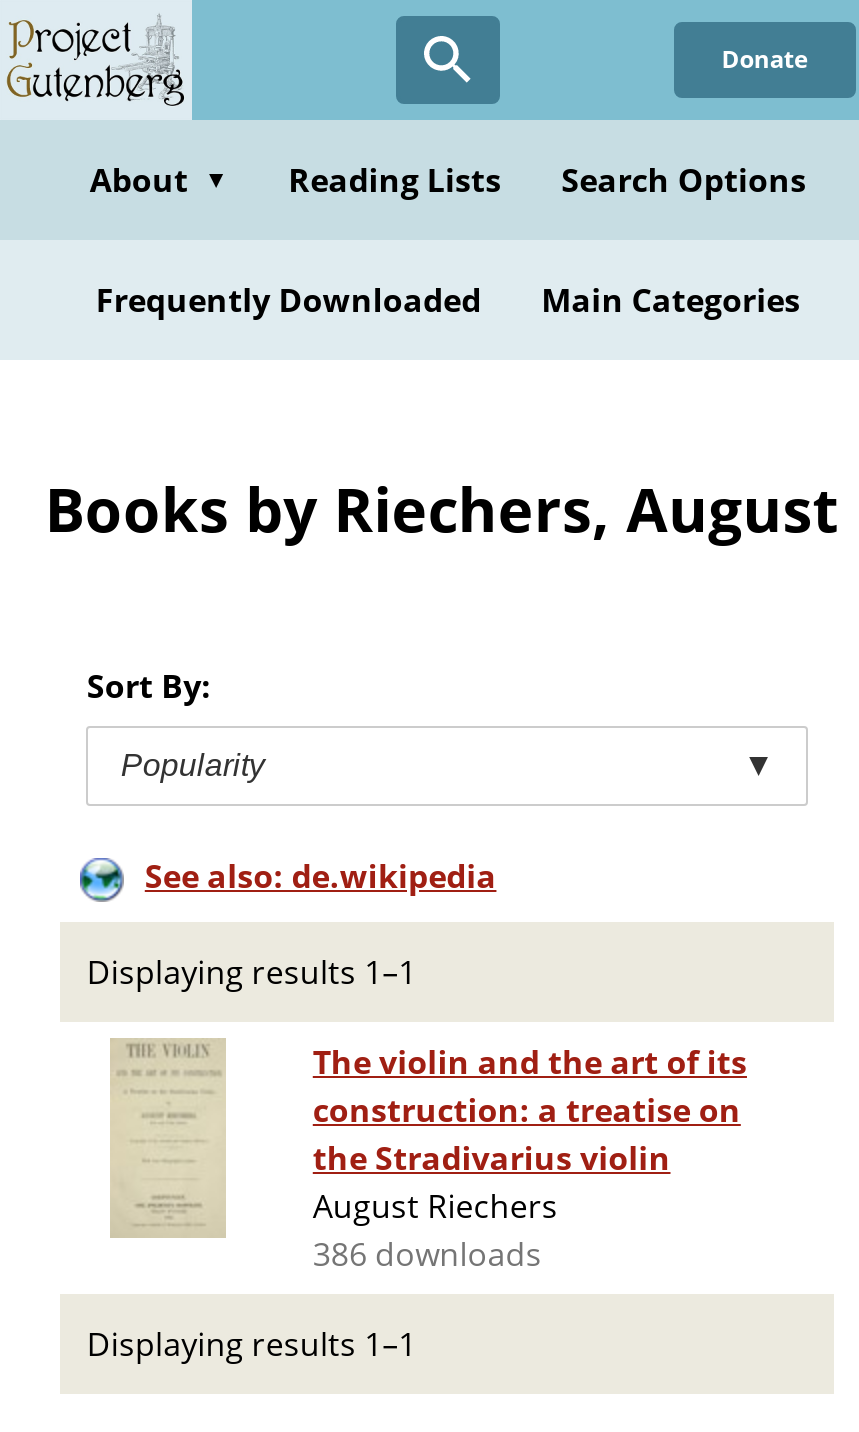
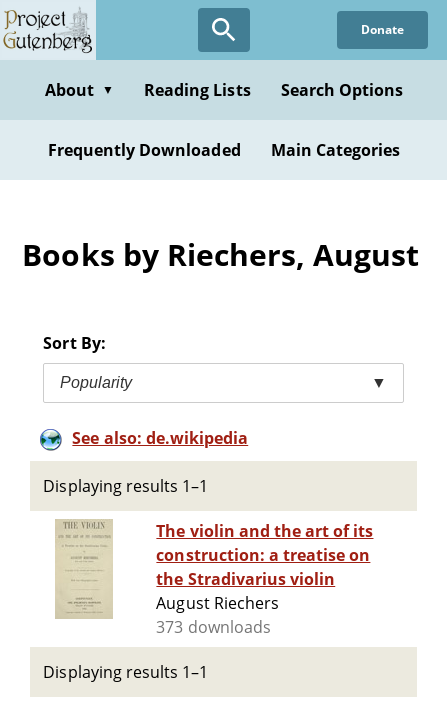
[313,1232,542,1276] 386 downloads -> [156,616,271,638] 373 downloads

